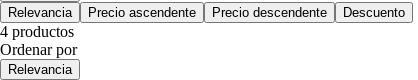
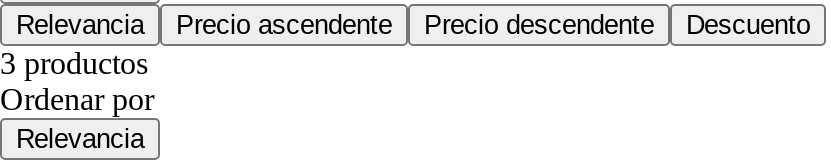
[0,23,74,40] 4 productos -> [0,46,148,80] 3 productos

